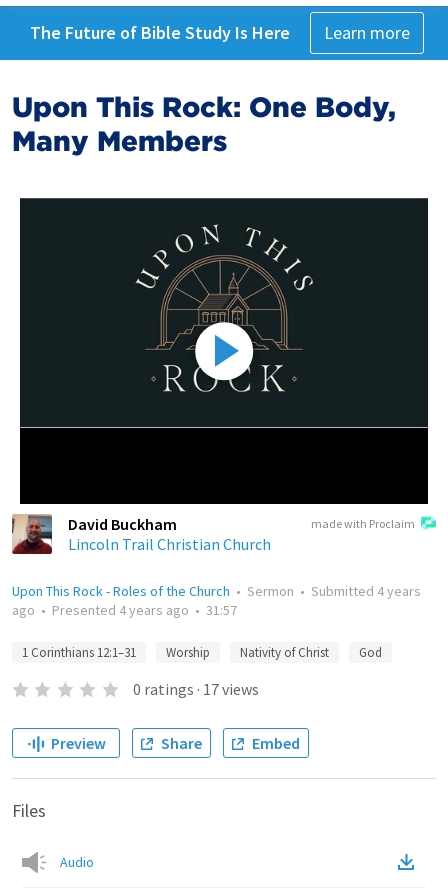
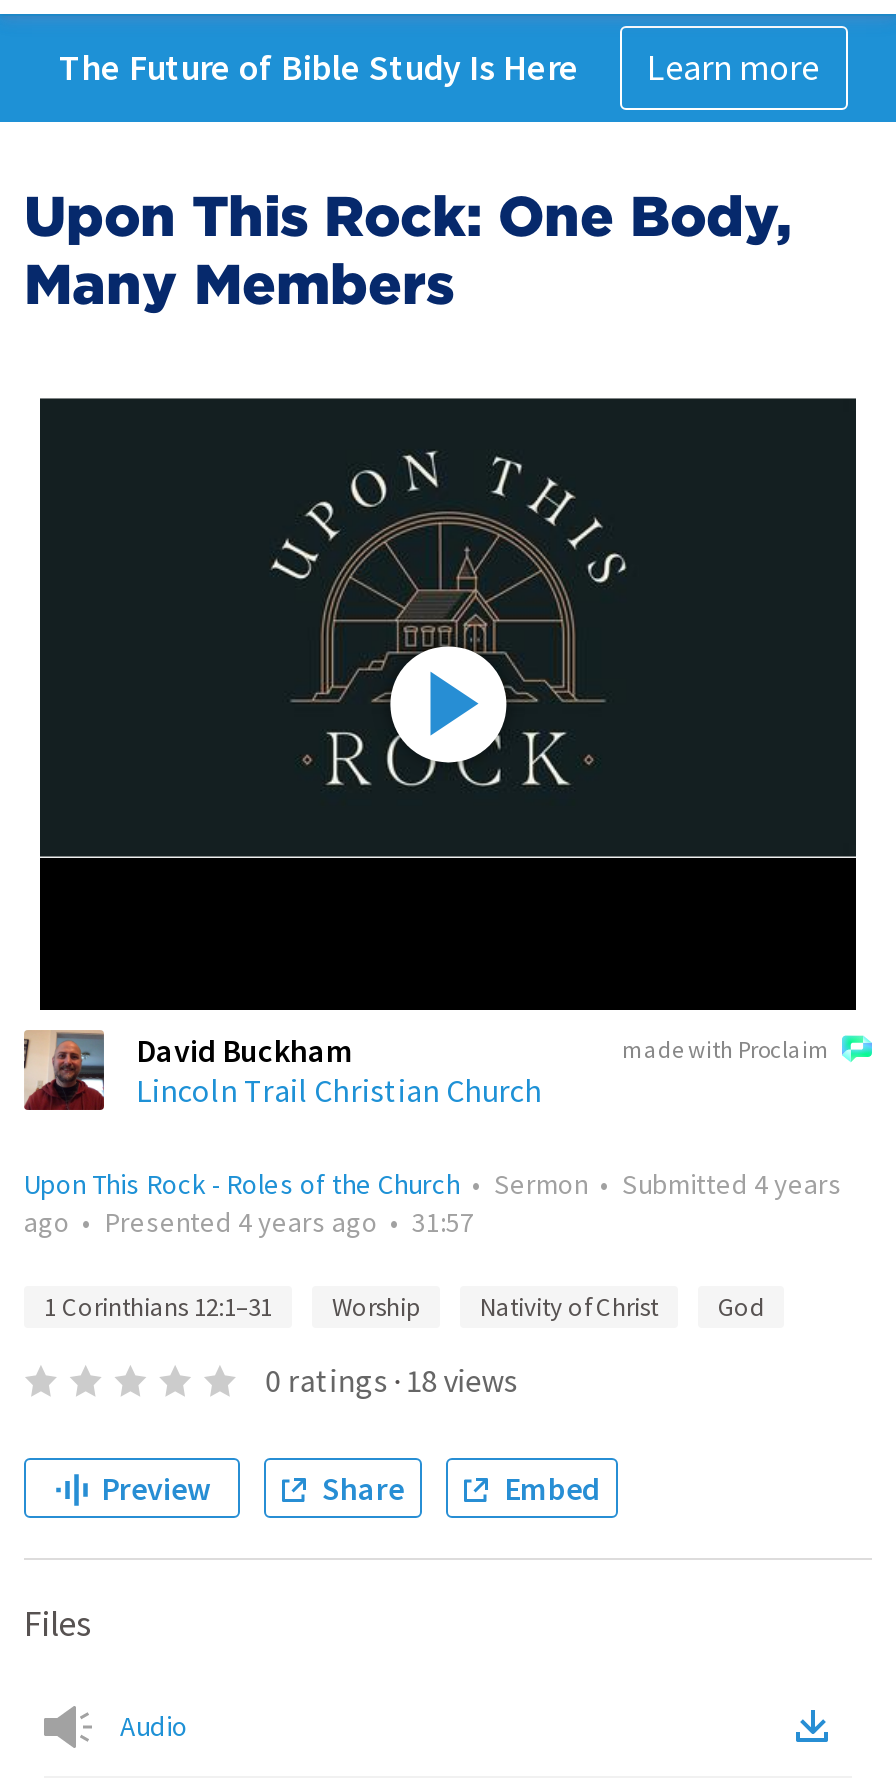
[133,679,259,699] 0 ratings · 17 views -> [265,1360,517,1400] 0 ratings · 18 views

